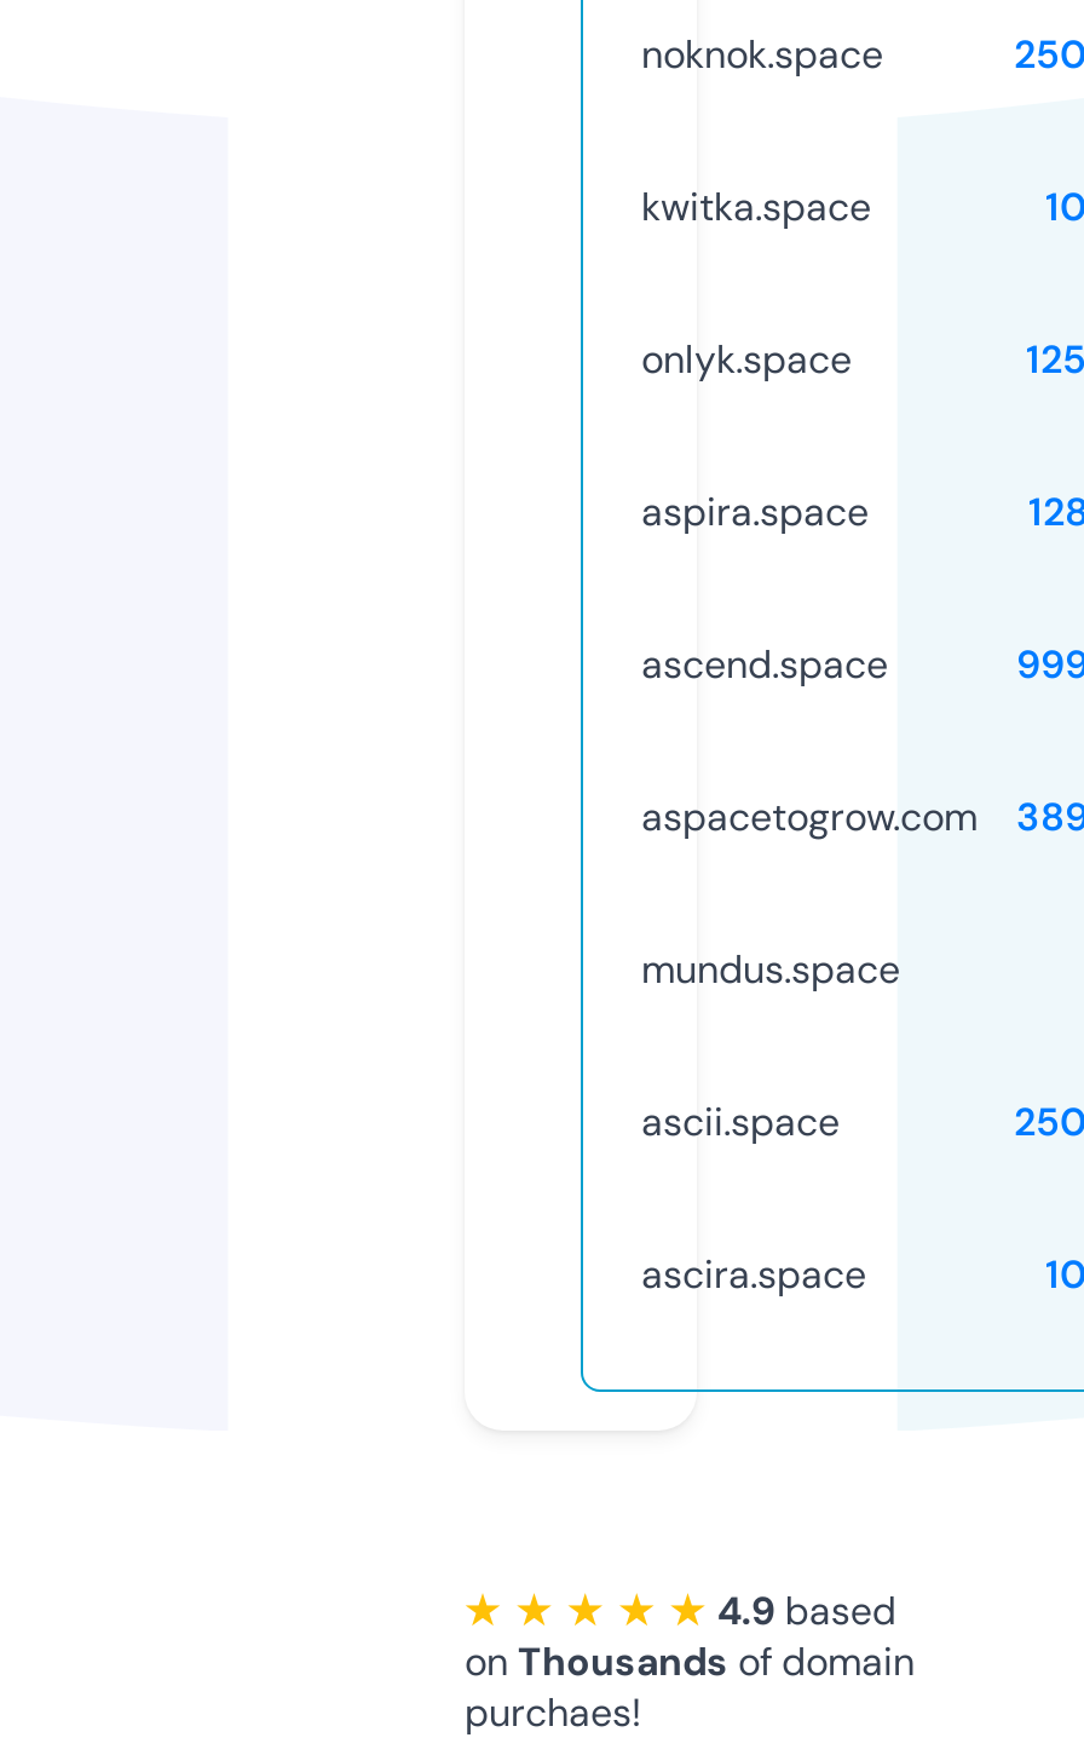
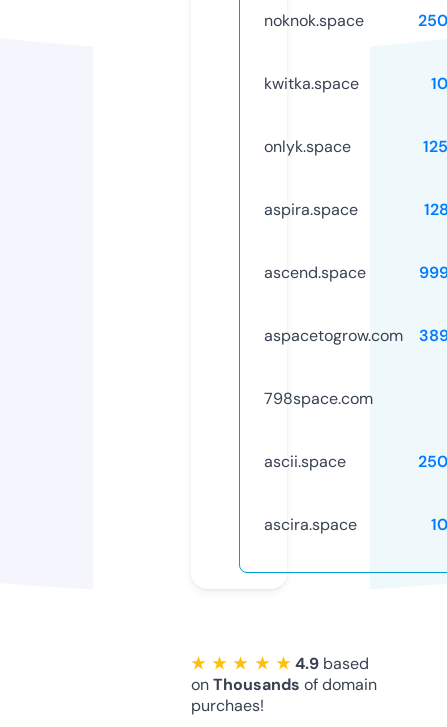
[641,944,900,994] mundus.space -> [264,388,373,409] 798space.com

